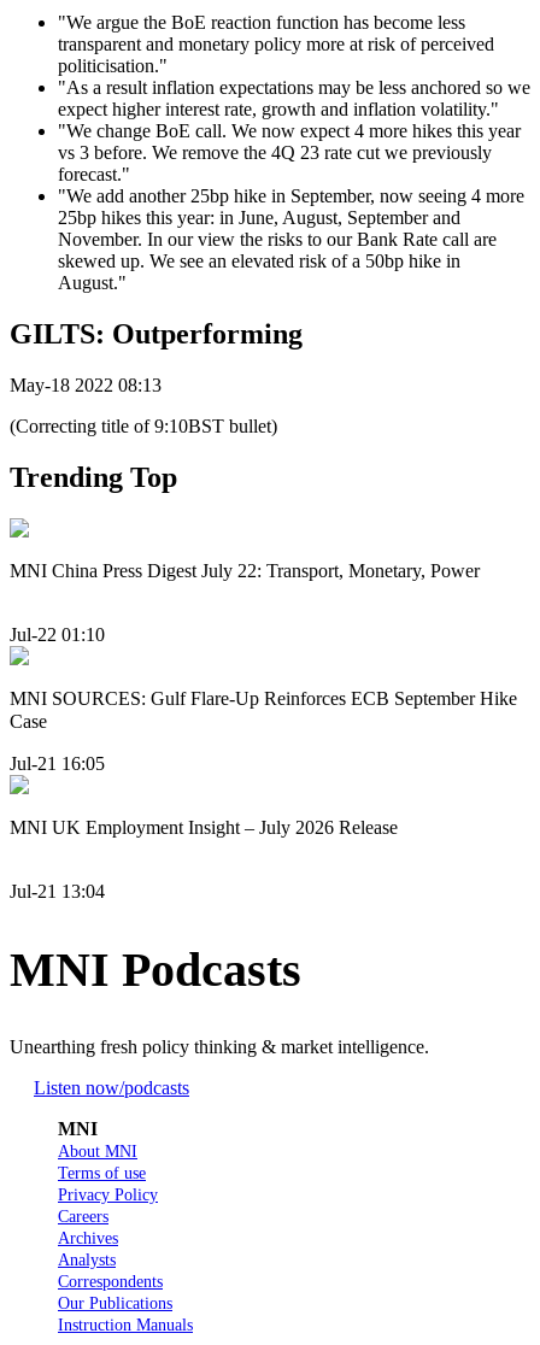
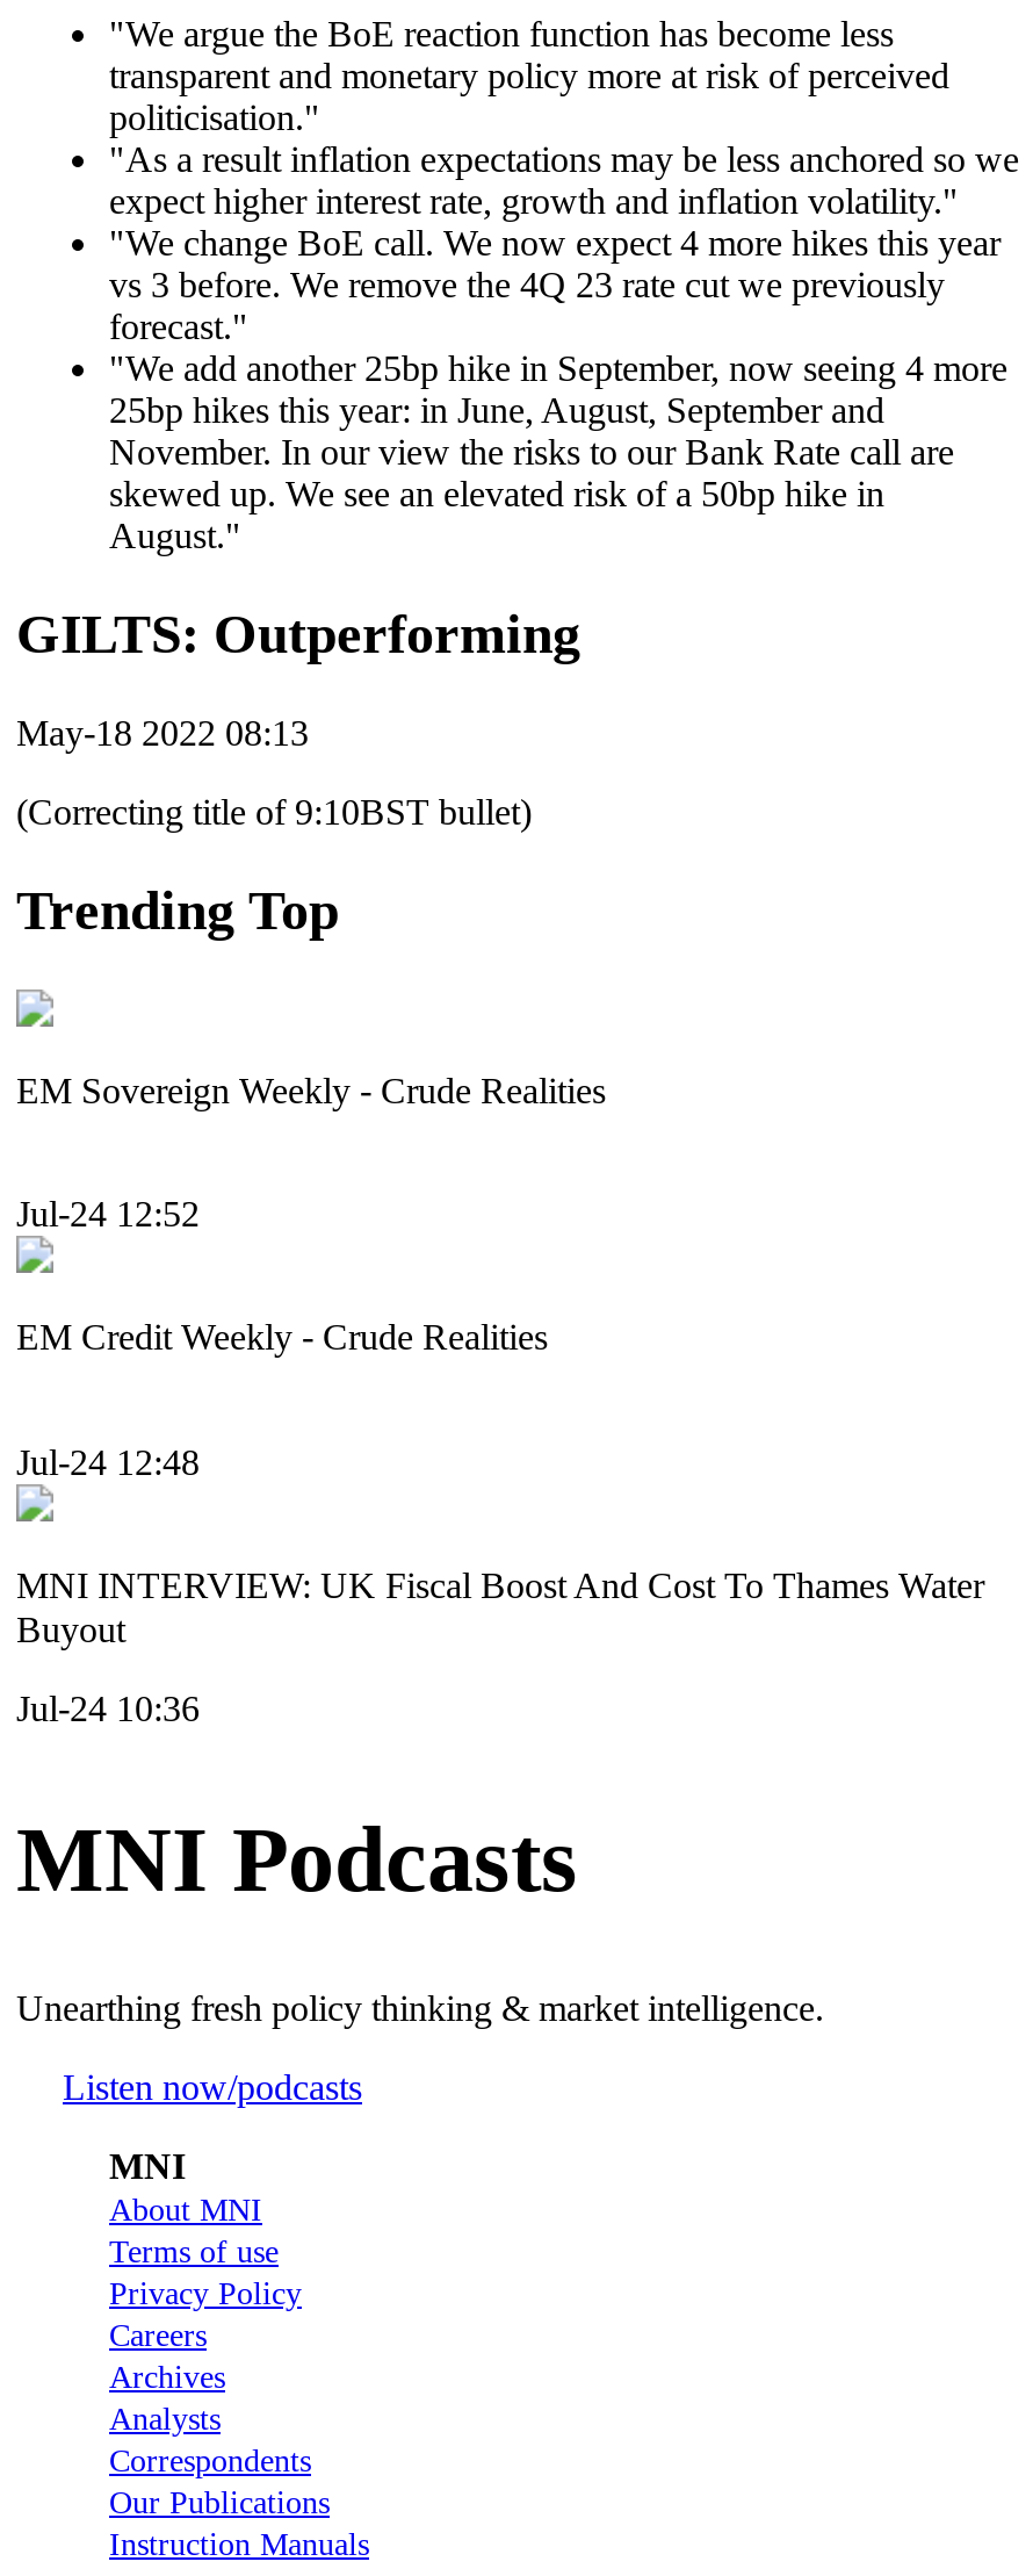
[10,560,480,581] MNI China Press Digest July 22: Transport, Monetary, Power -> [16,1070,606,1110] EM Sovereign Weekly - Crude Realities
[10,625,105,645] Jul-22 01:10 -> [16,1194,200,1234] Jul-24 12:52
[10,688,517,732] MNI SOURCES: Gulf Flare-Up Reinforces ECB September Hike | Case -> [16,1317,548,1357] EM Credit Weekly - Crude Realities
[10,753,105,773] Jul-21 16:05 -> [16,1442,200,1481] Jul-24 12:48
[10,817,398,837] MNI UK Employment Insight – July 2026 Release -> [16,1565,984,1648] MNI INTERVIEW: UK Fiscal Boost And Cost To Thames Water | Buyout
[10,881,105,901] Jul-21 13:04 -> [16,1689,200,1728] Jul-24 10:36

